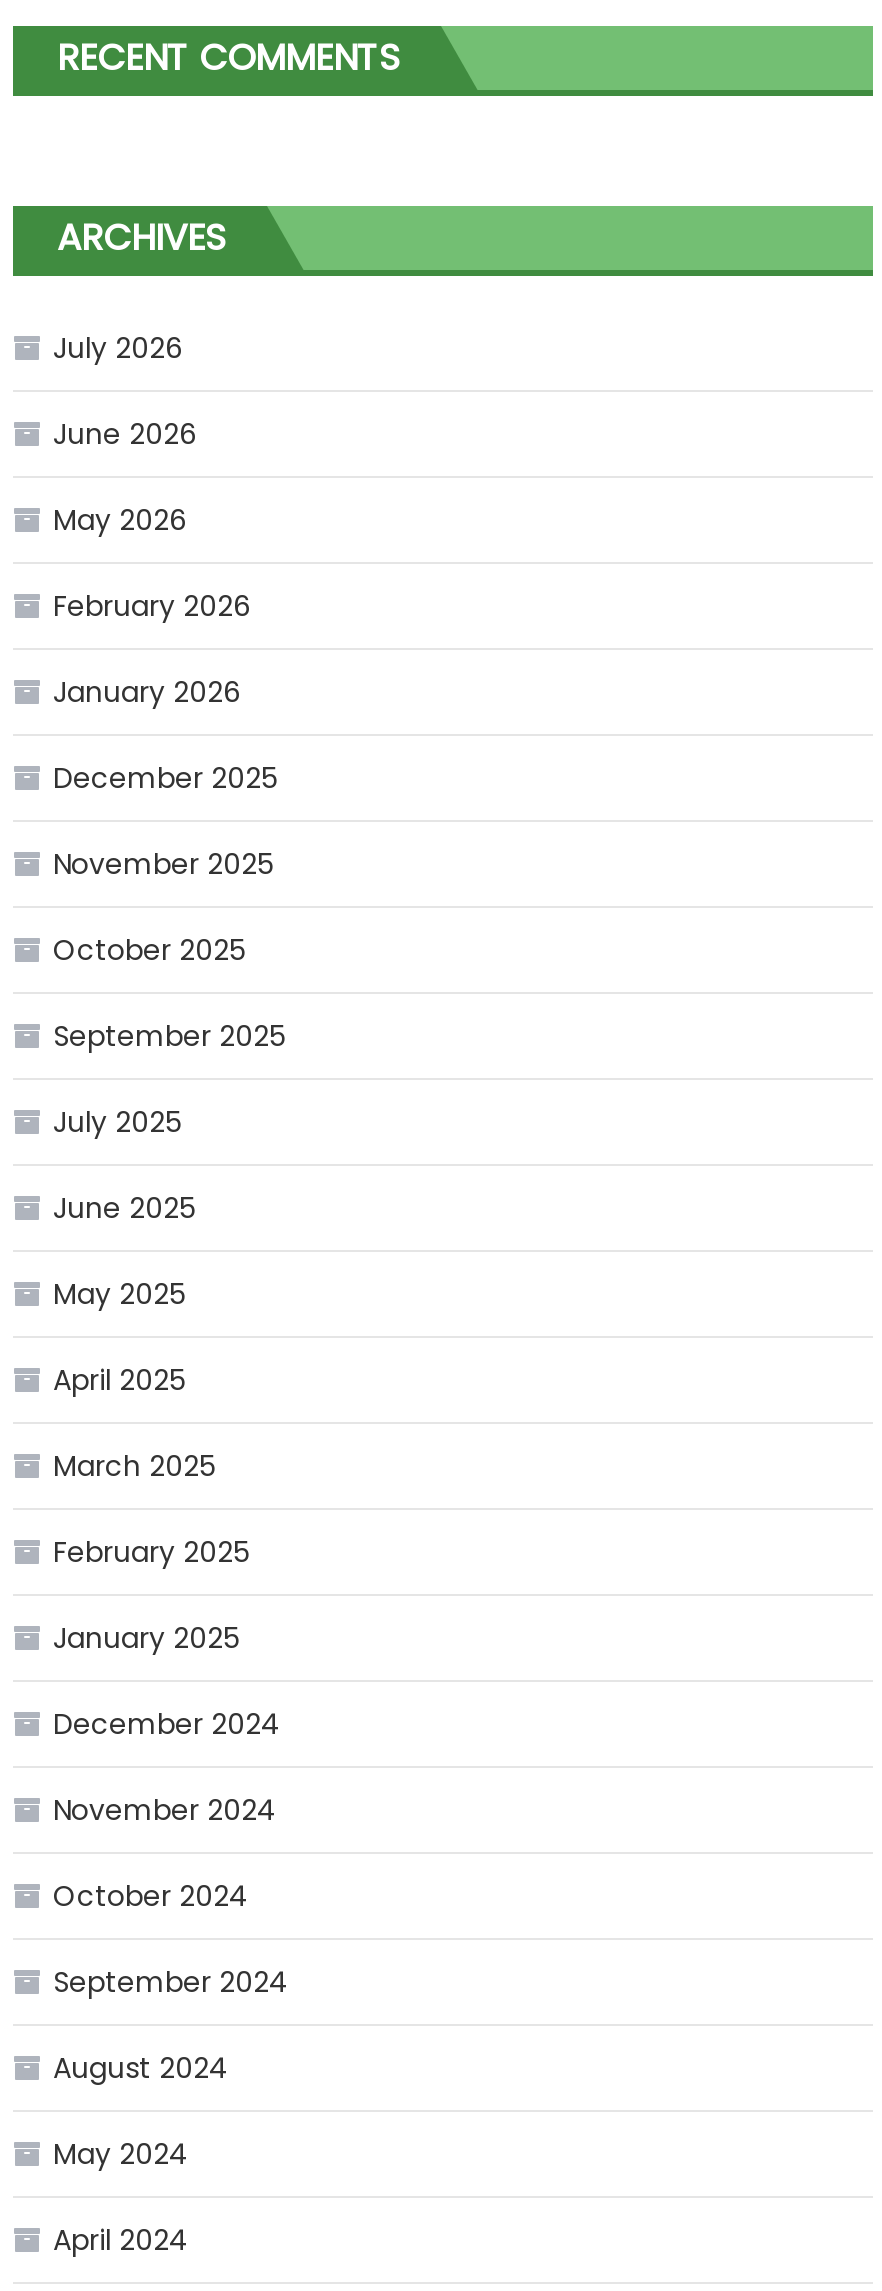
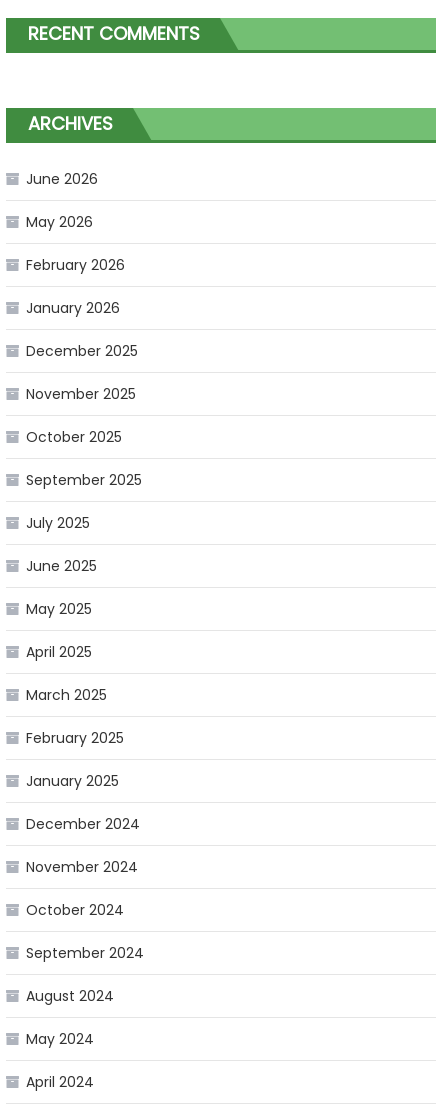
[53,328,183,368] July 2026 -> none

